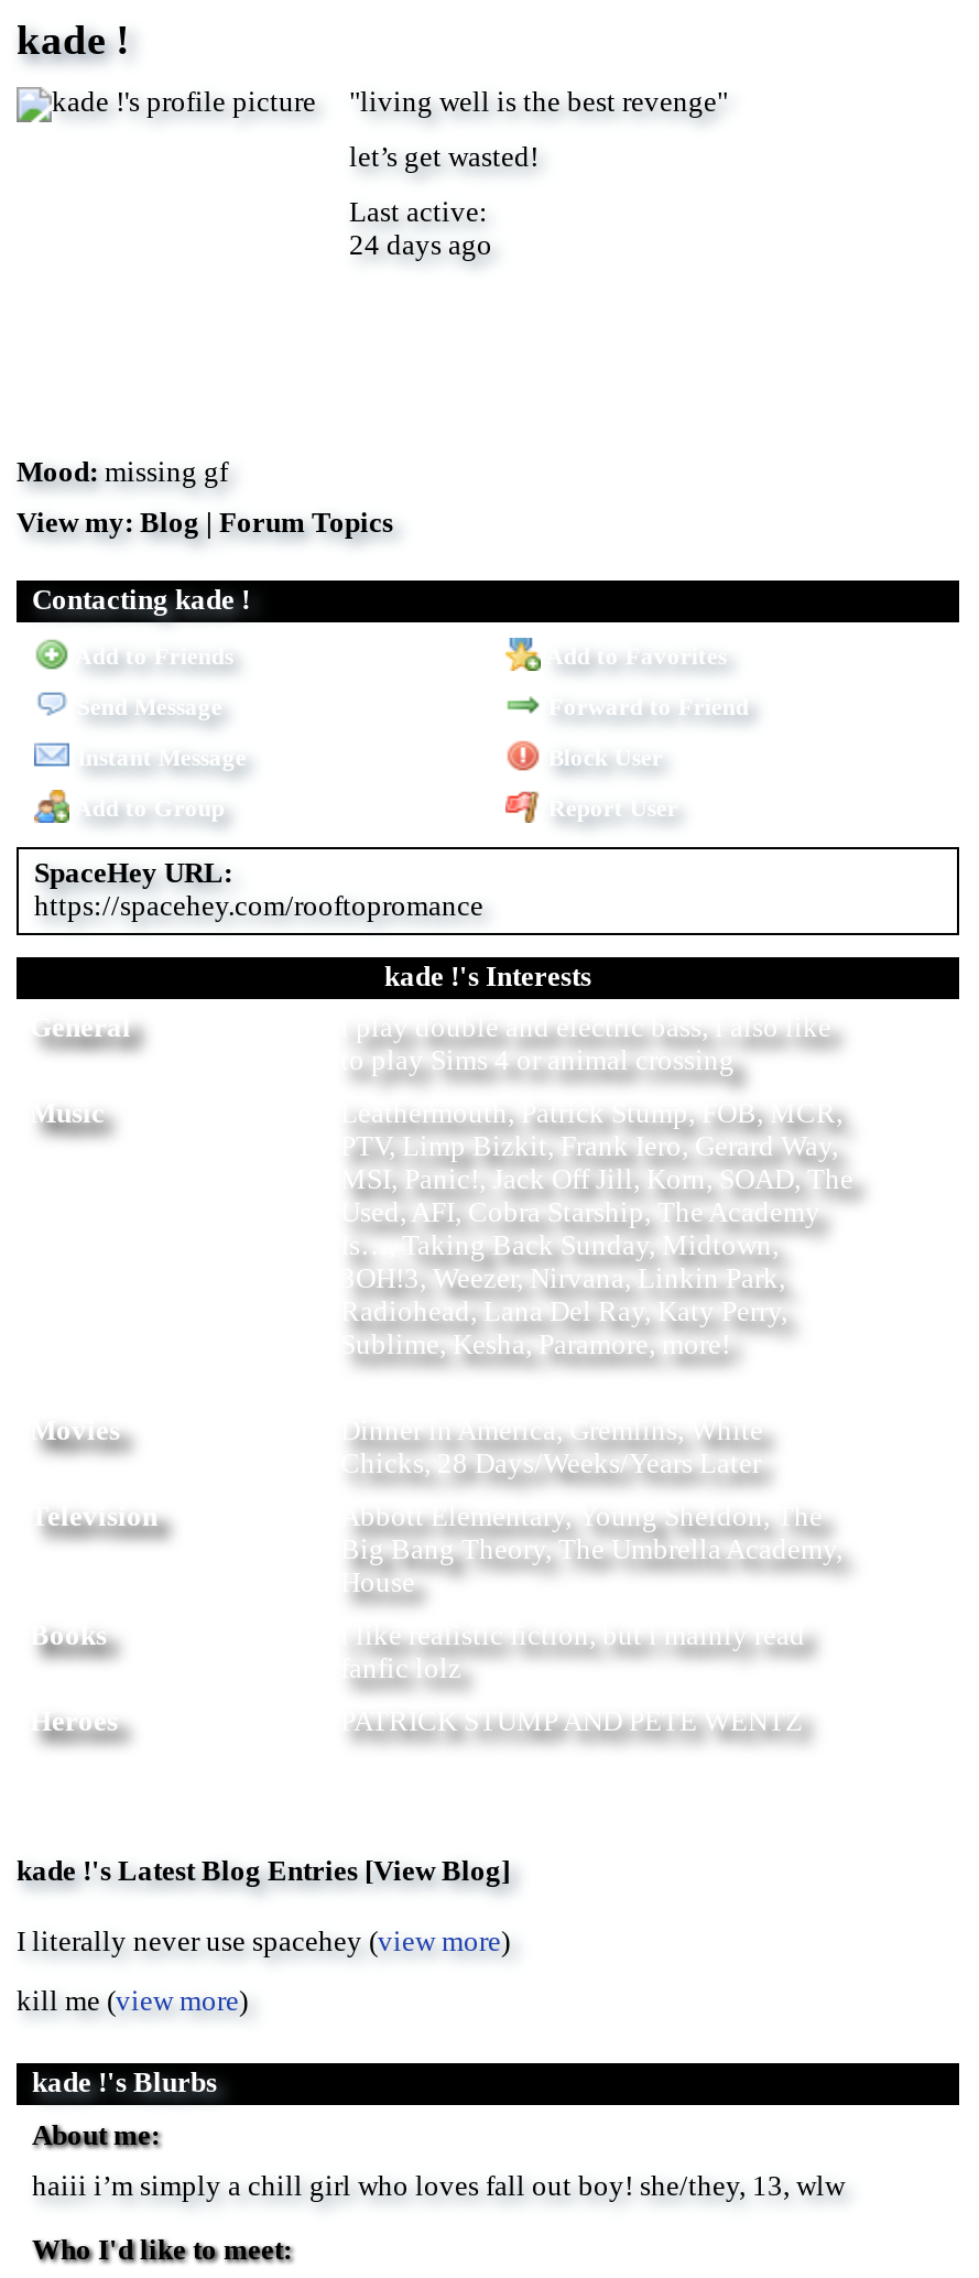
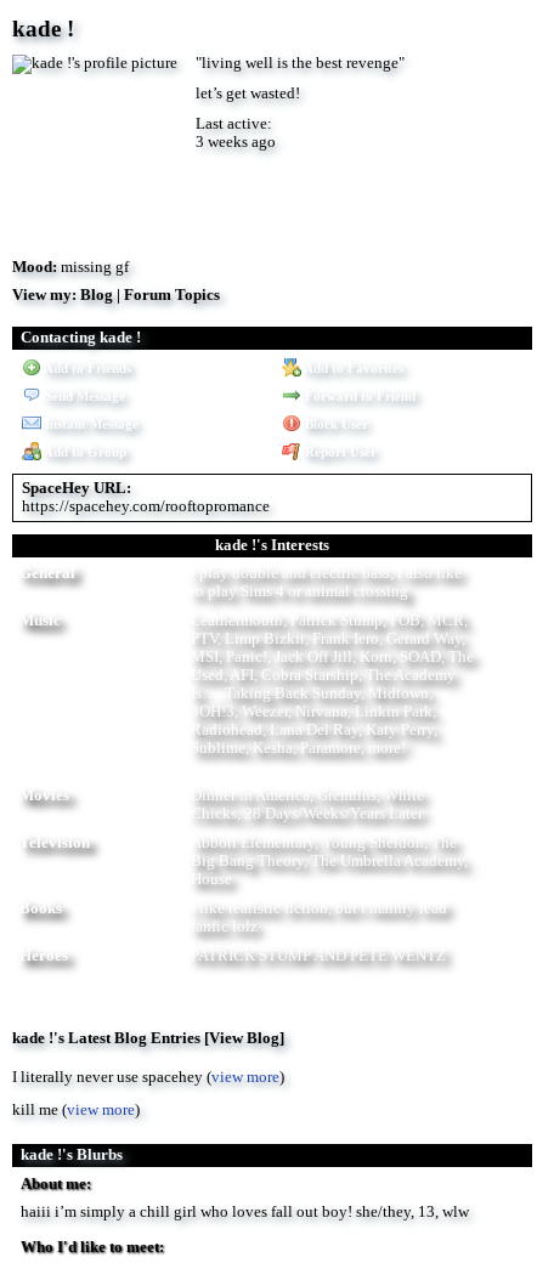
[349,229,492,260] 24 days ago -> [196,133,276,150] 3 weeks ago

